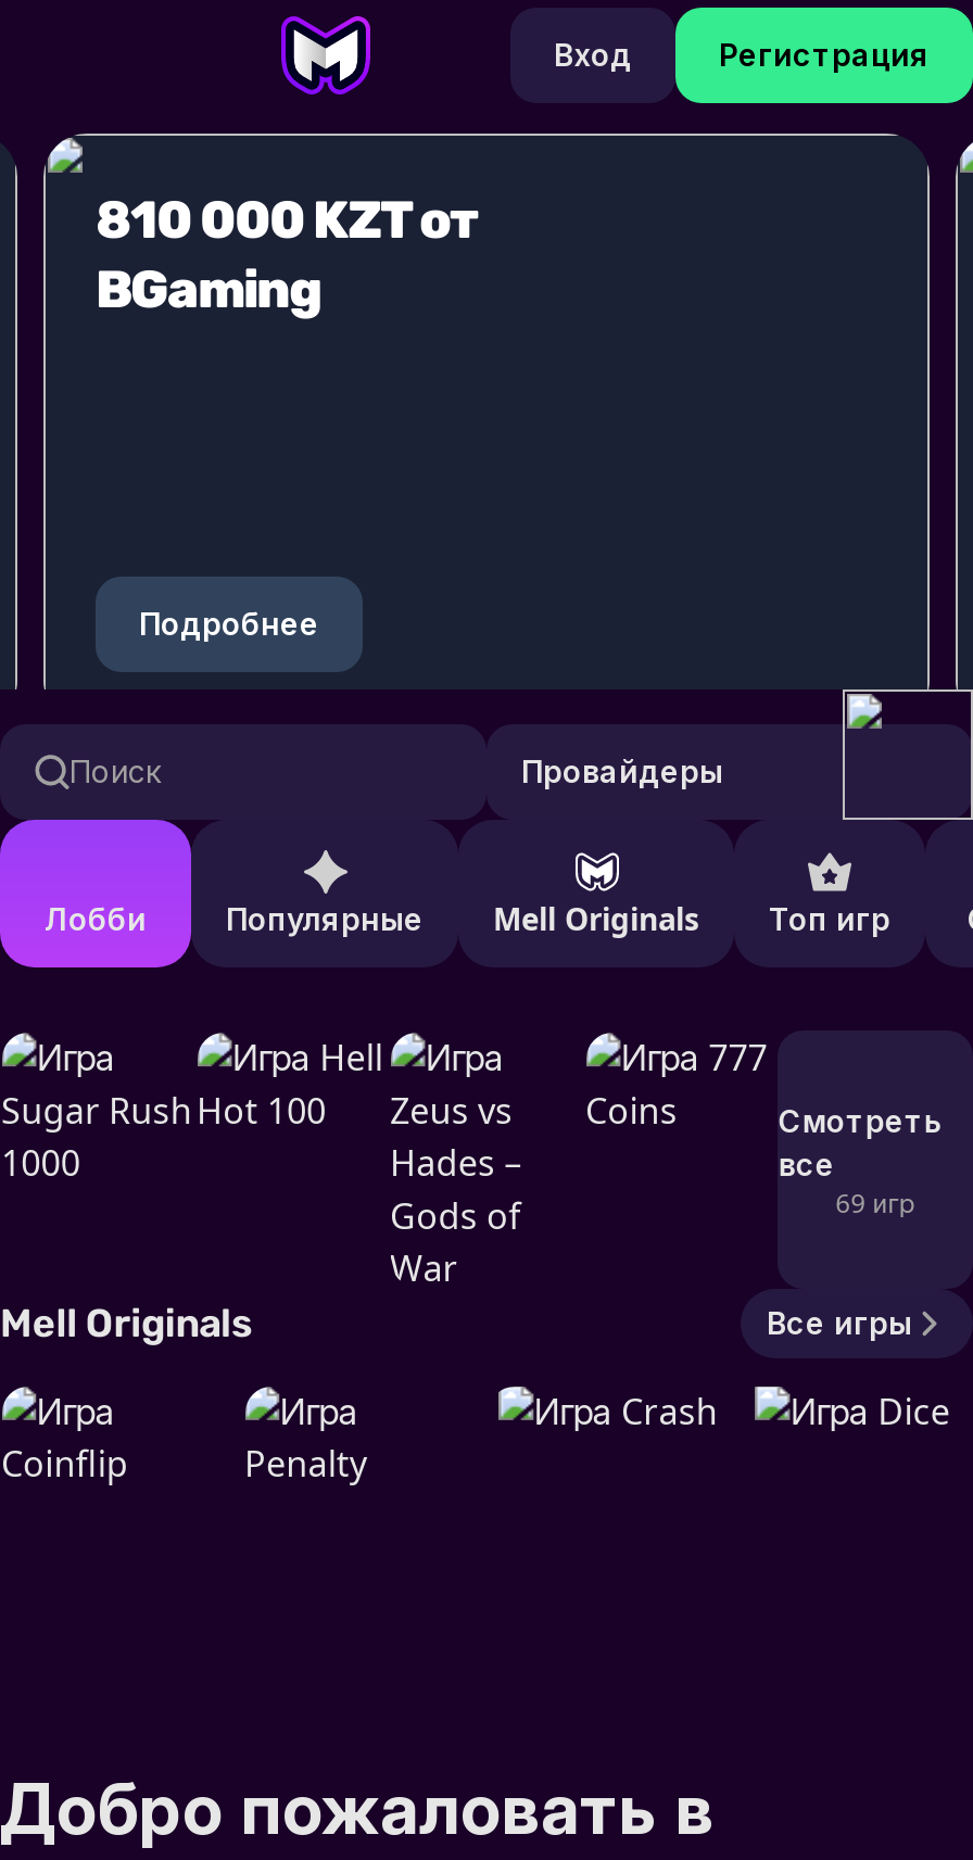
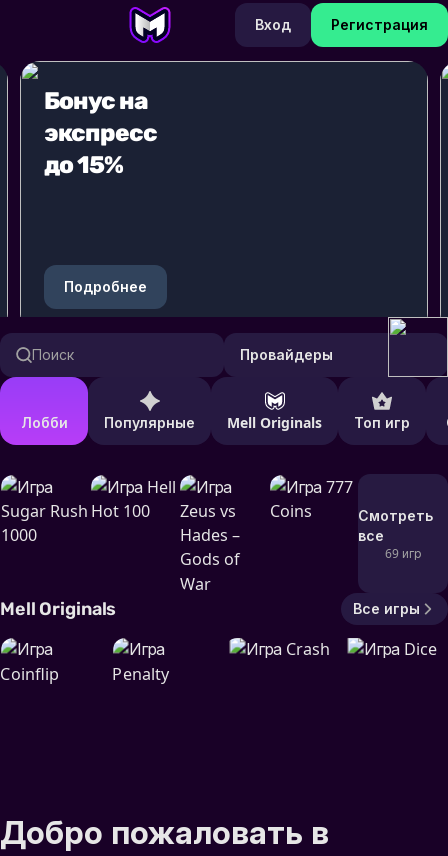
[96,190,478,320] 810 000 KZT от | BGaming -> [44,87,157,179] Бонус на | экспресс | до 15%

